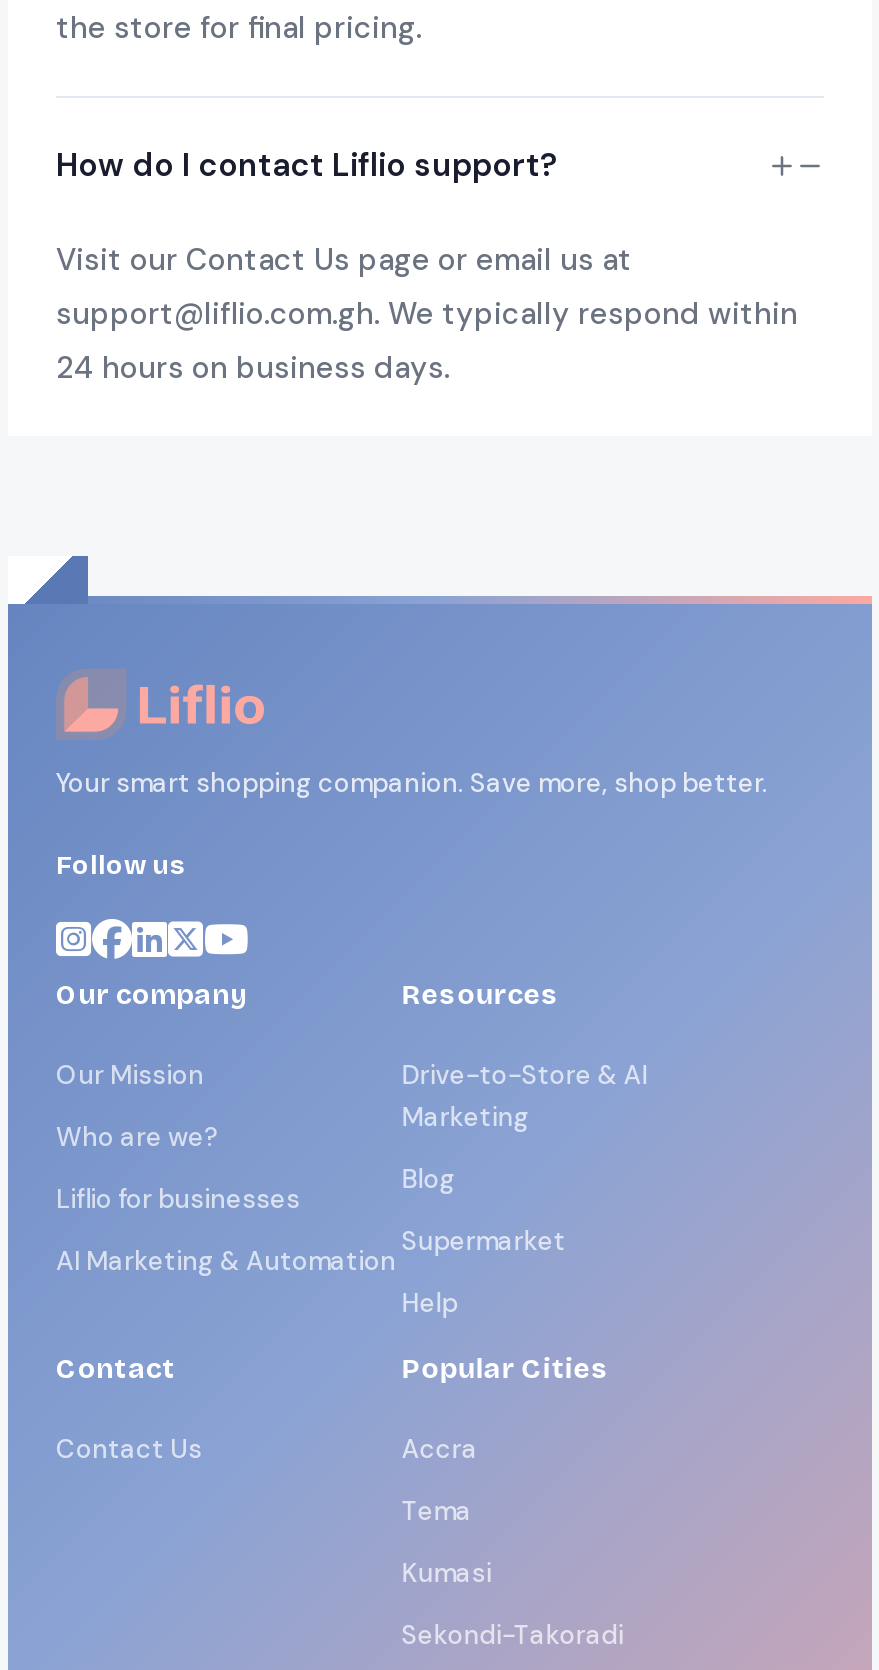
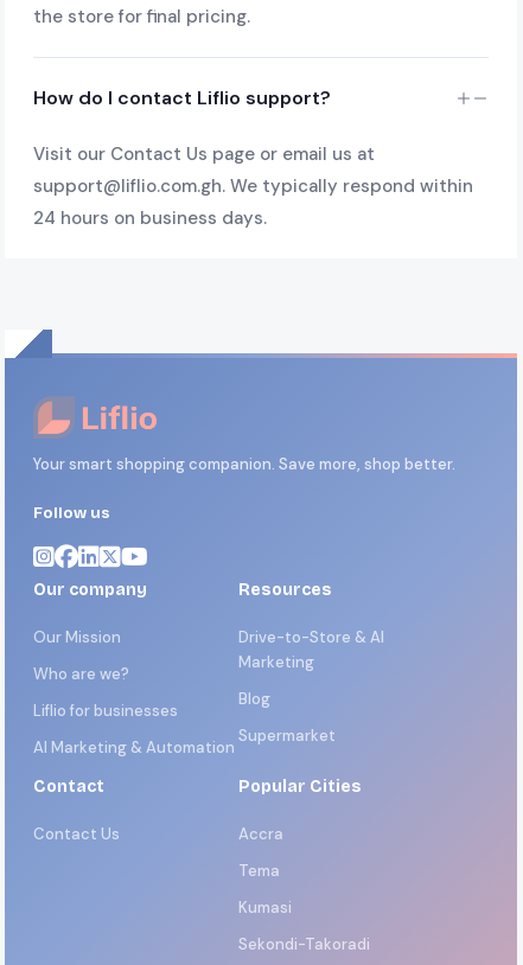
[402,1286,458,1320] Help -> none

